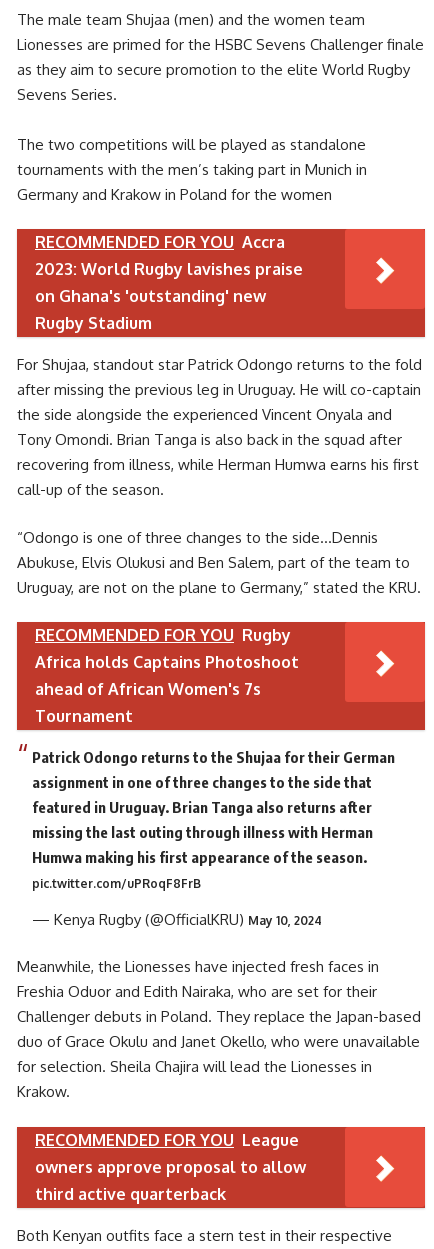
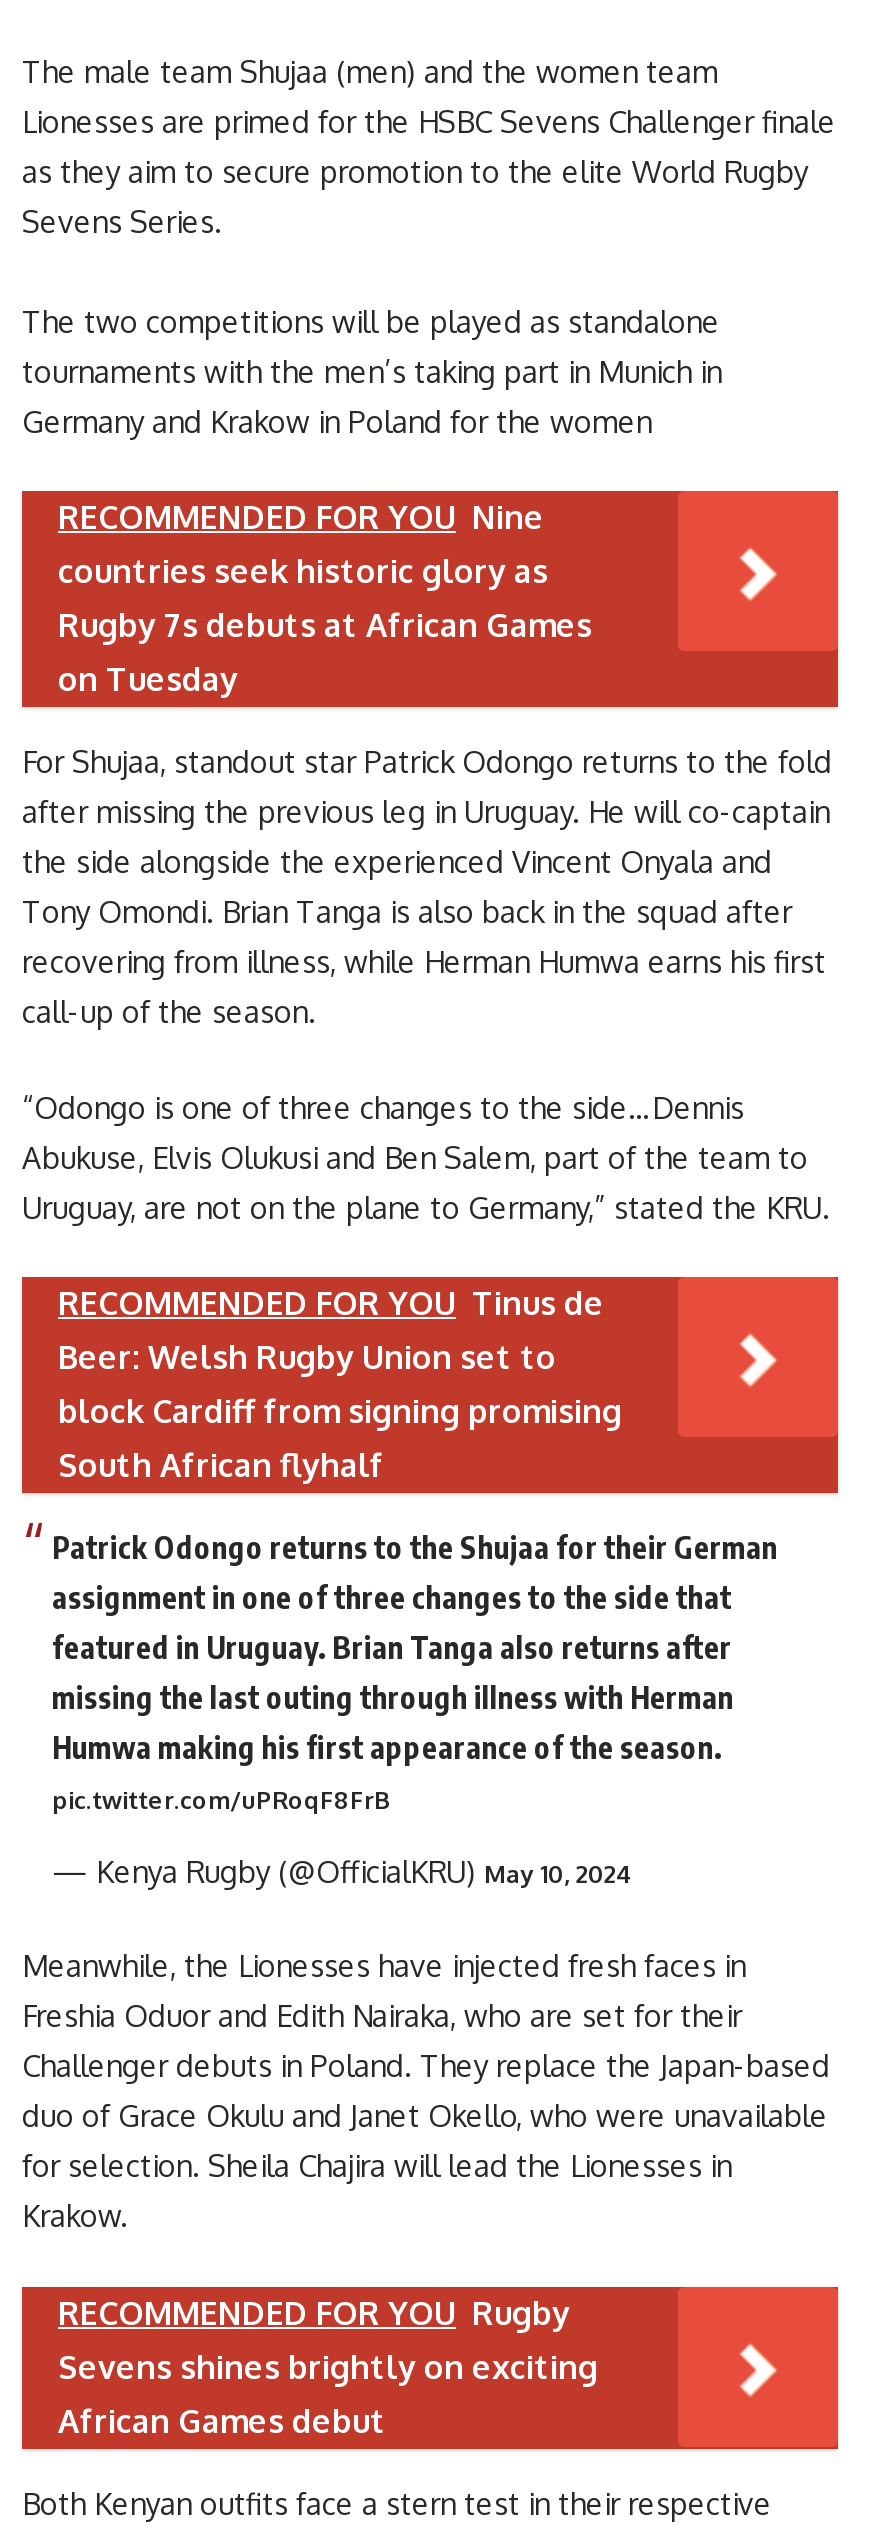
[35,232,303,333] RECOMMENDED FOR YOU Accra | 2023: World Rugby lavishes praise | on Ghana's 'outstanding' new | Rugby Stadium -> [58,498,592,700] RECOMMENDED FOR YOU Nine | countries seek historic glory as | Rugby 7s debuts at African Games | on Tuesday
moved [35,625,291,645] -> [58,2292,570,2332]: RECOMMENDED FOR YOU Rugby
[35,652,299,726] Africa holds Captains Photoshoot | ahead of African Women's 7s | Tournament -> [58,1284,622,1486] RECOMMENDED FOR YOU Tinus de | Beer: Welsh Rugby Union set to | block Cardiff from signing promising | South African flyhalf
[35,1130,306,1204] RECOMMENDED FOR YOU League | owners approve proposal to allow | third active quarterback -> [58,2346,598,2440] Sevens shines brightly on exciting | African Games debut

